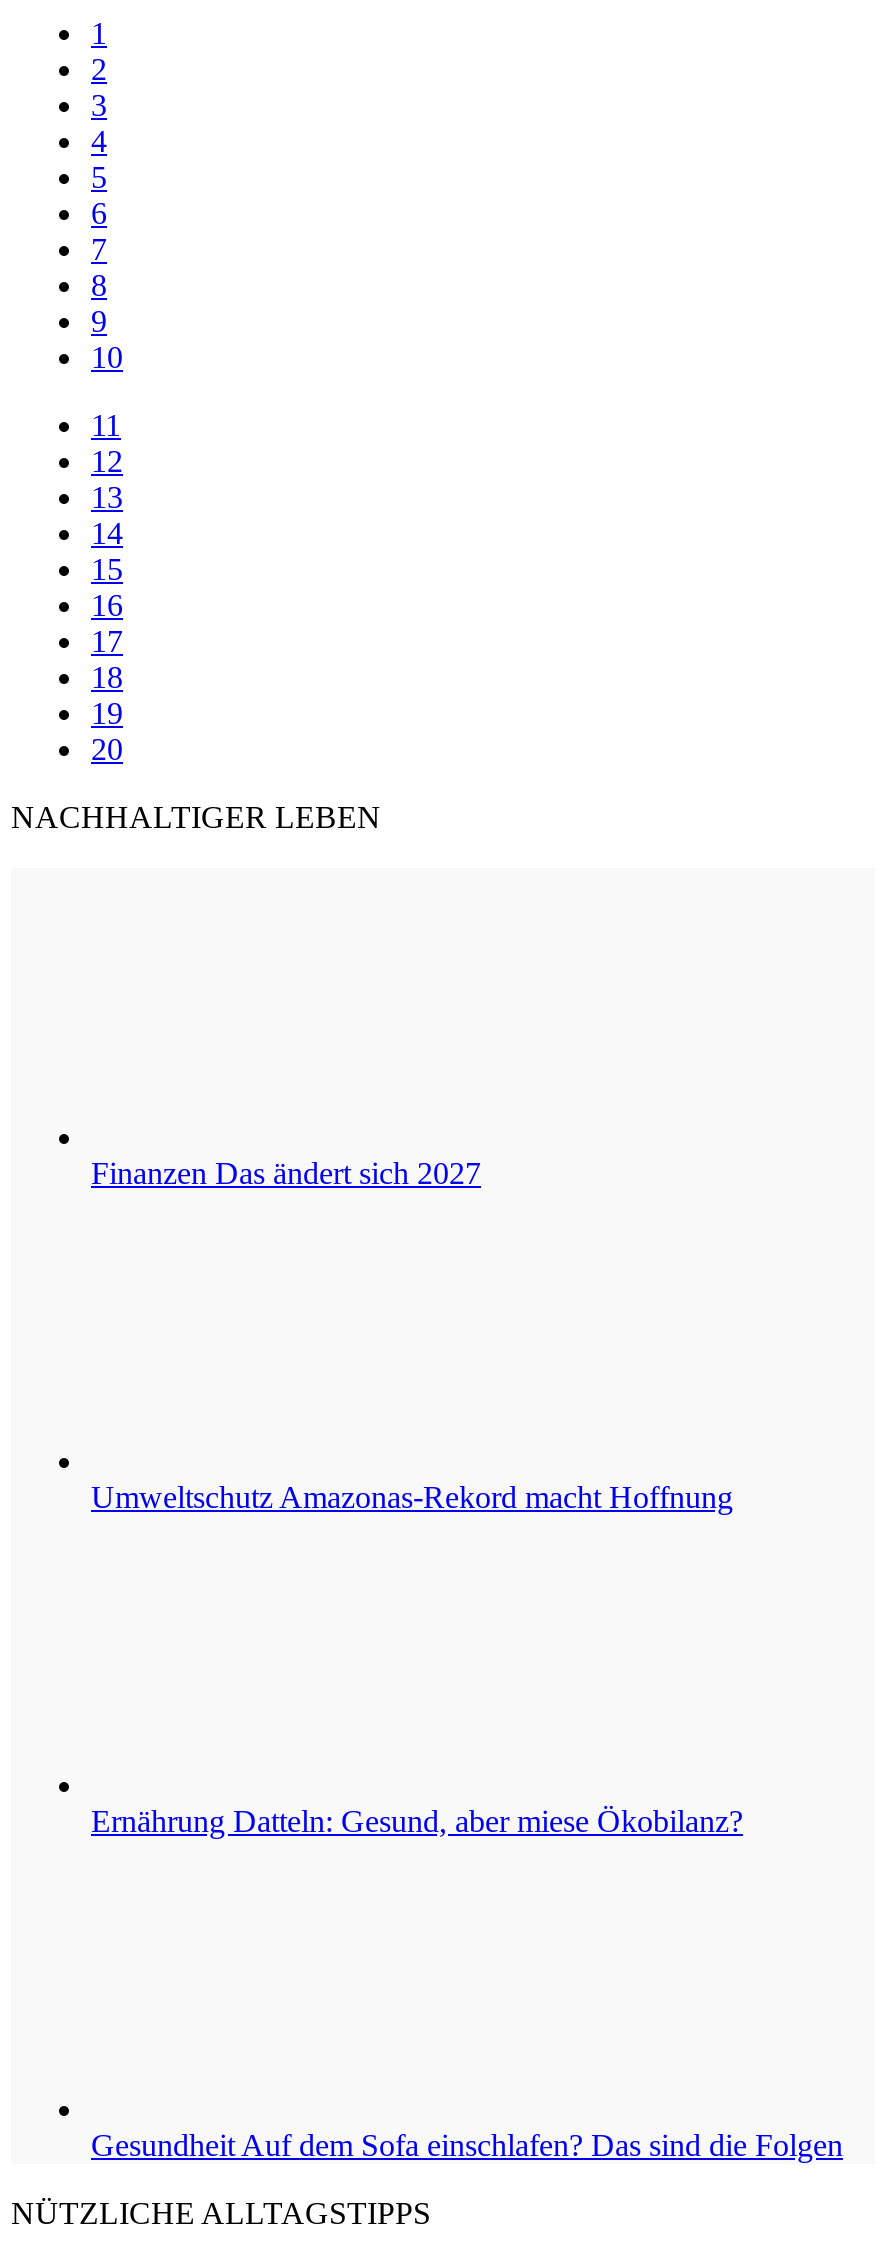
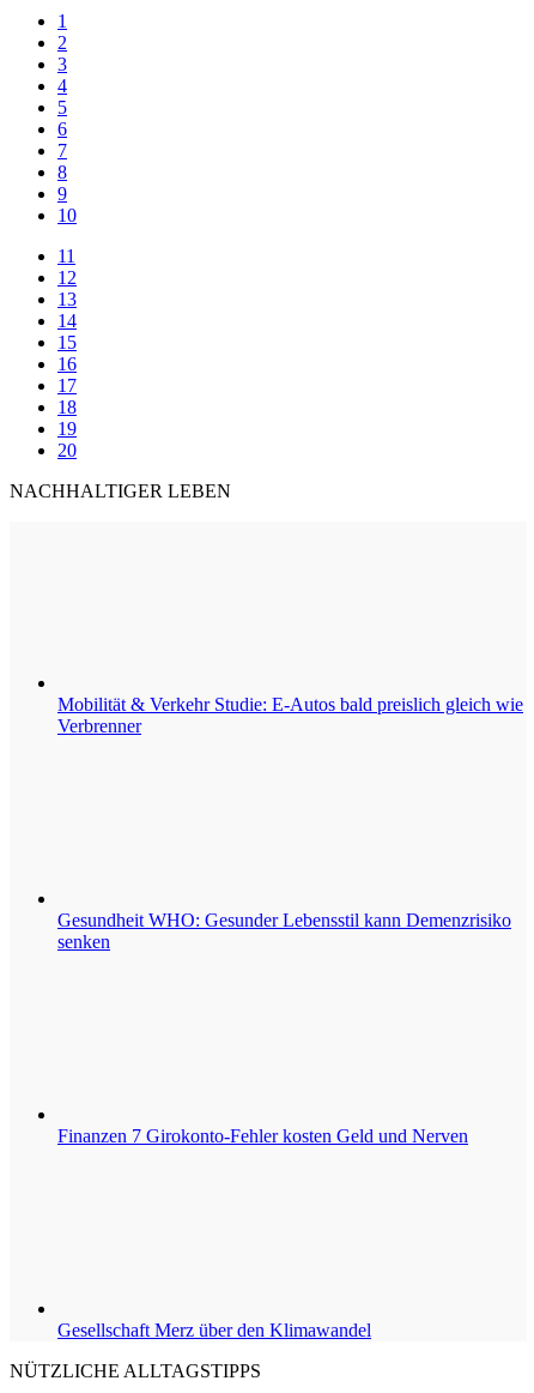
[91,1156,481,1190] Finanzen Das ändert sich 2027 -> [57,694,523,736] Mobilität & Verkehr Studie: E-Autos bald preislich gleich wie | Verbrenner
[91,1480,733,1514] Umweltschutz Amazonas-Rekord macht Hoffnung -> [57,910,511,952] Gesundheit WHO: Gesunder Lebensstil kann Demenzrisiko | senken
[91,1804,743,1838] Ernährung Datteln: Gesund, aber miese Ökobilanz? -> [57,1126,468,1146] Finanzen 7 Girokonto-Fehler kosten Geld und Nerven
[91,2128,843,2162] Gesundheit Auf dem Sofa einschlafen? Das sind die Folgen -> [57,1320,371,1340] Gesellschaft Merz über den Klimawandel

